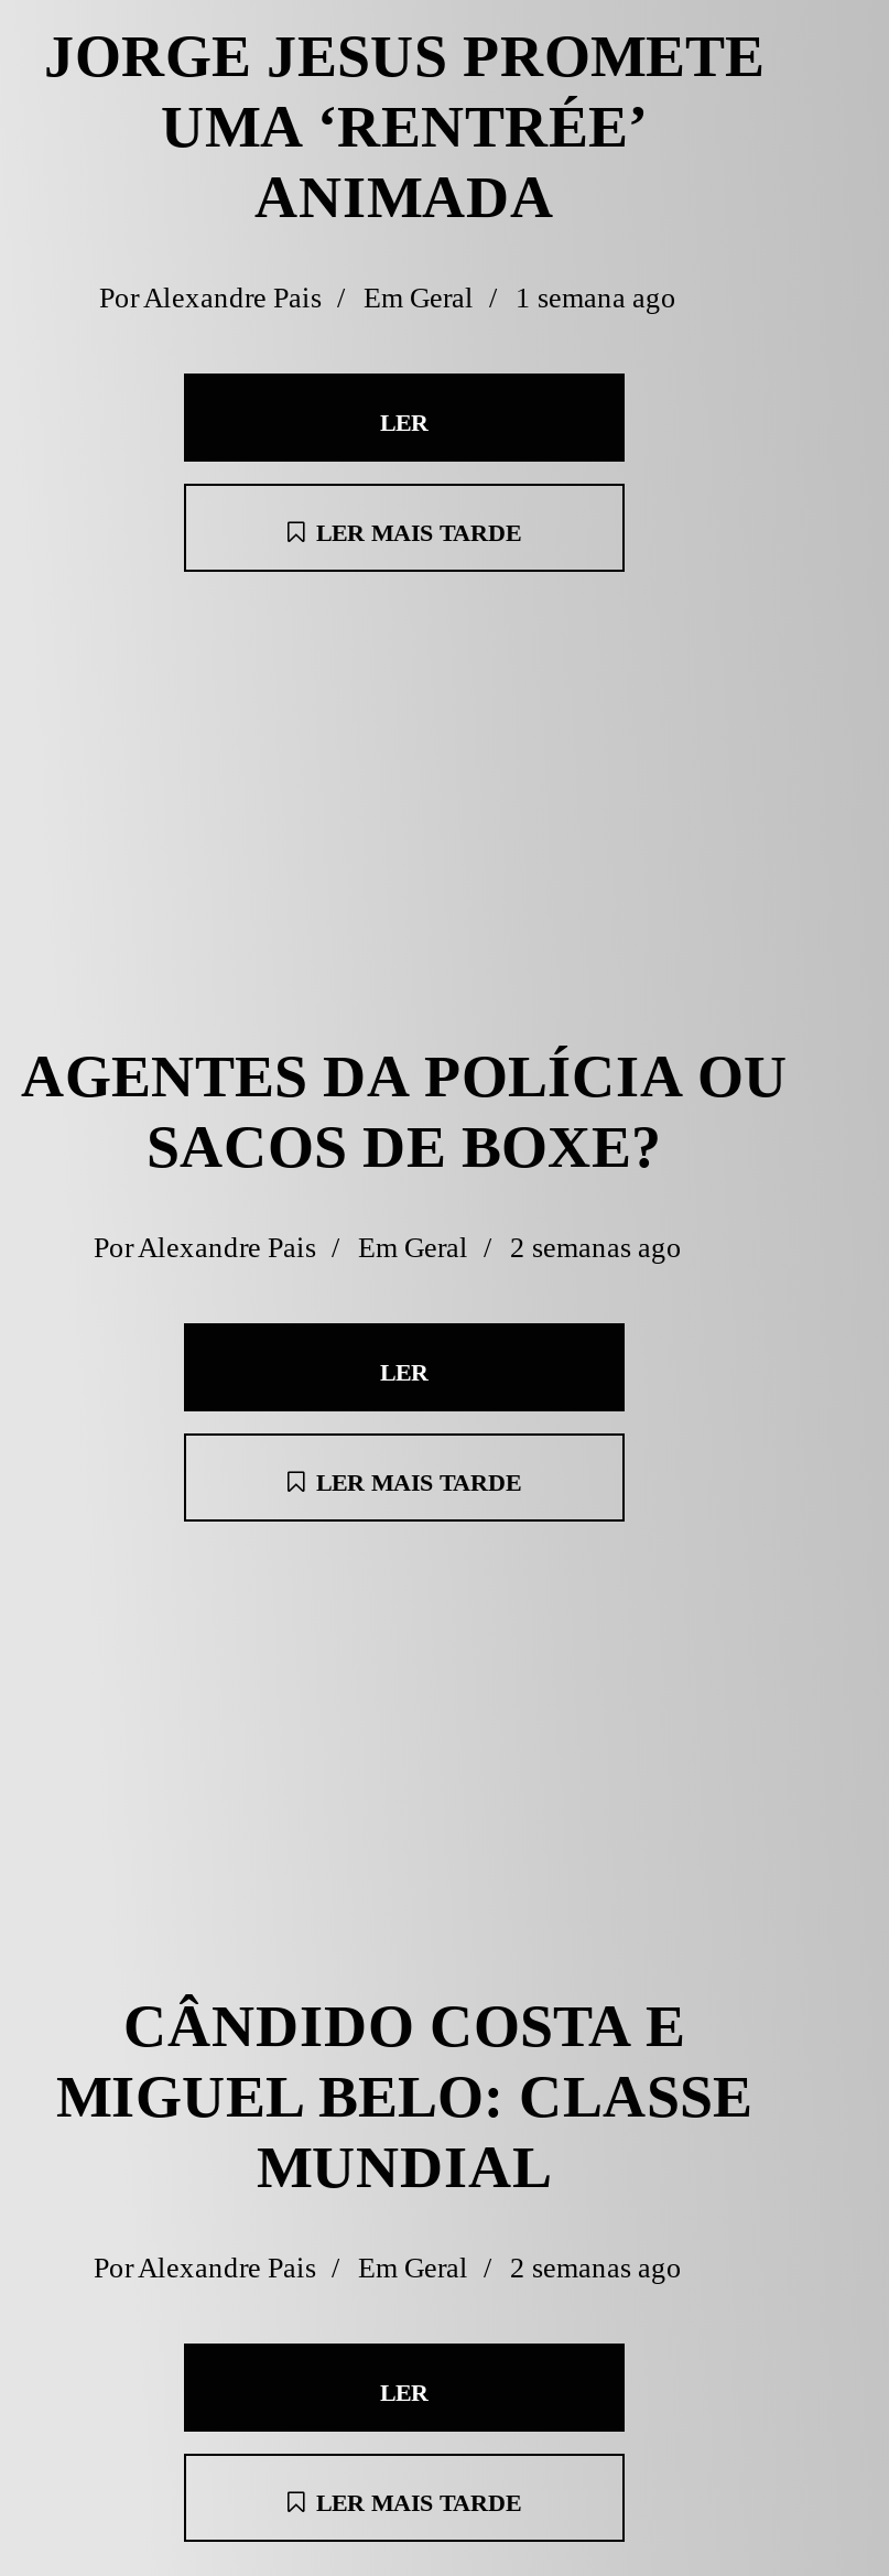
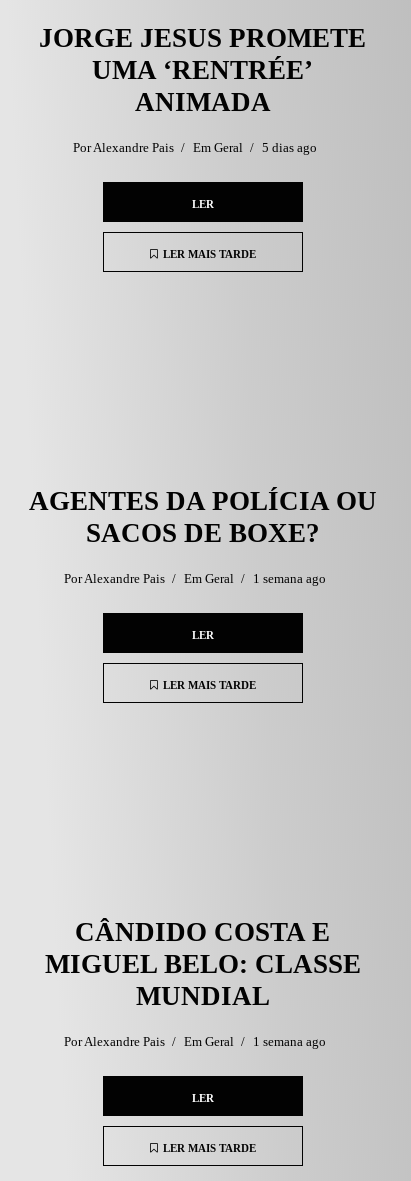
[99,280,676,313] PorAlexandre Pais Em Geral 1 semana ago -> [73,139,317,154] PorAlexandre Pais Em Geral 5 dias ago
[94,1230,682,1263] PorAlexandre Pais Em Geral 2 semanas ago -> [64,570,326,585] PorAlexandre Pais Em Geral 1 semana ago
[94,2250,682,2283] PorAlexandre Pais Em Geral 2 semanas ago -> [64,1033,326,1048] PorAlexandre Pais Em Geral 1 semana ago

